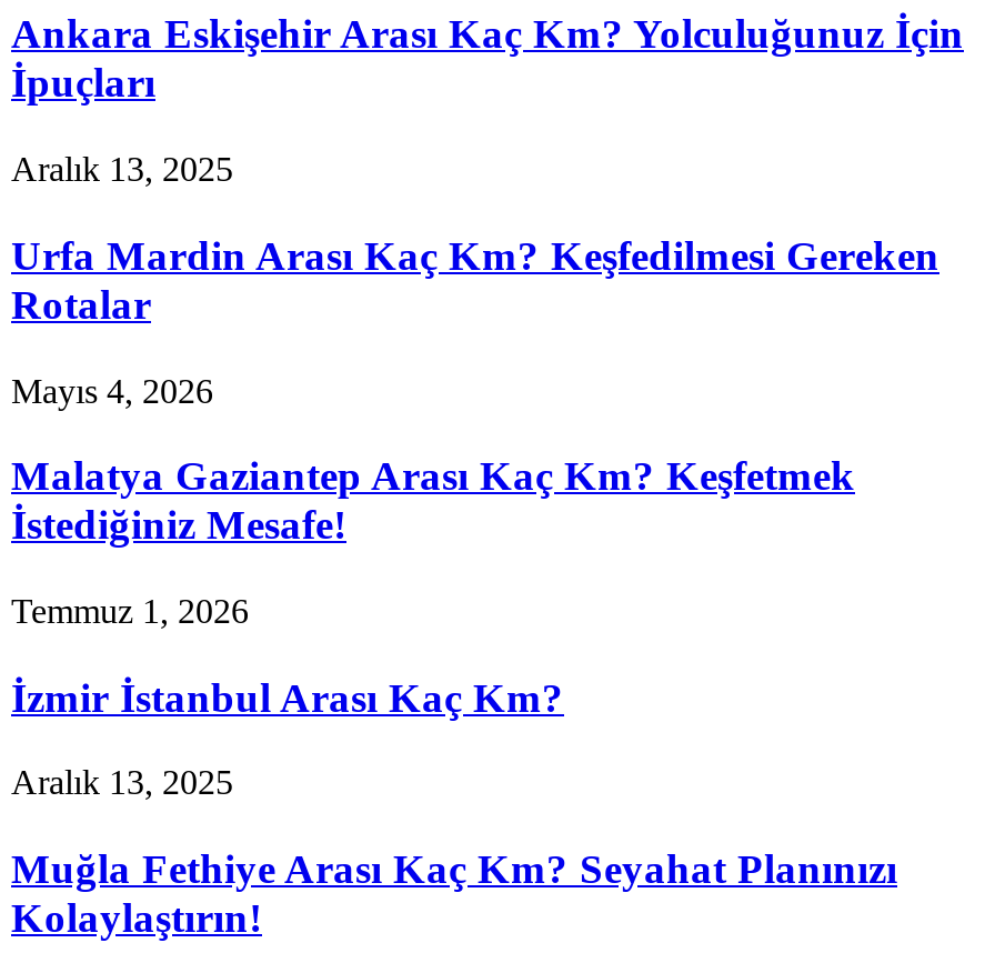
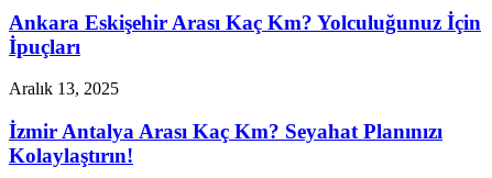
[11,232,939,893] Urfa Mardin Arası Kaç Km? Keşfedilmesi Gereken | Rotalar | Mayıs 4, 2026 | Malatya Gaziantep Arası Kaç Km? Keşfetmek | İstediğiniz Mesafe! | Temmuz 1, 2026 | İzmir İstanbul Arası Kaç Km? | Aralık 13, 2025 | Muğla Fethiye Arası Kaç Km? Seyahat Planınızı -> [9,120,442,143] İzmir Antalya Arası Kaç Km? Seyahat Planınızı

